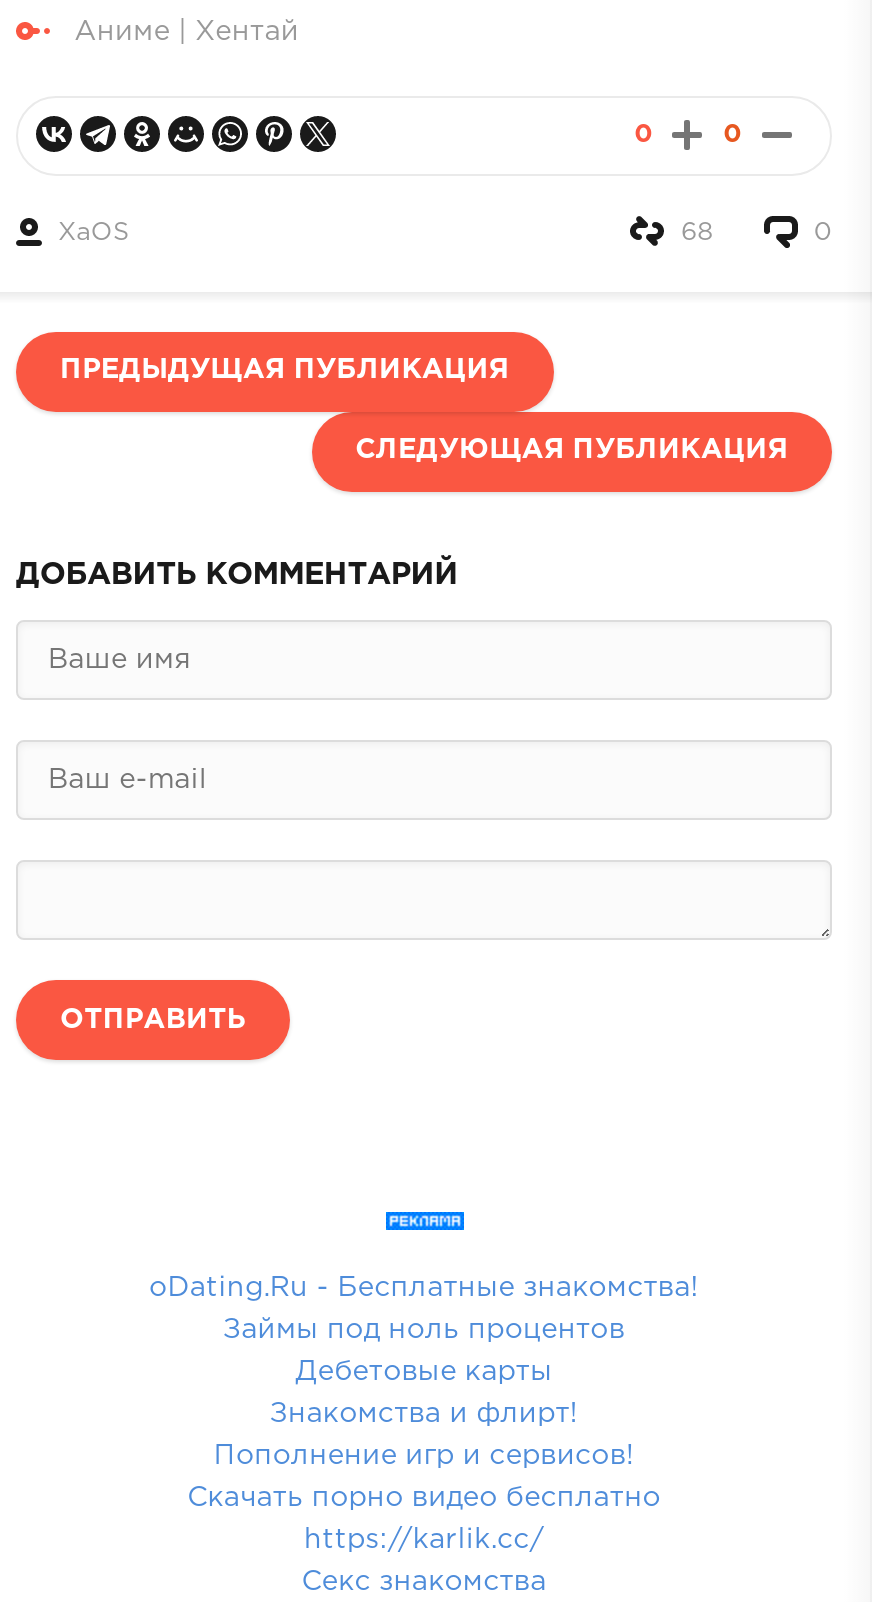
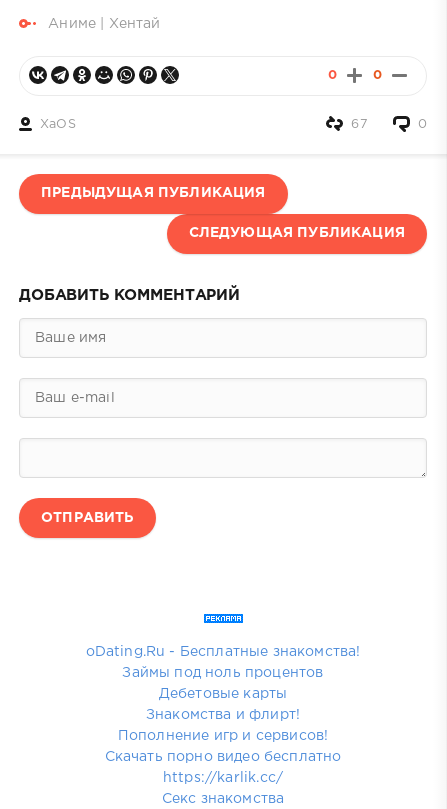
[681,223,714,245] 68 -> [351,119,368,130] 67

